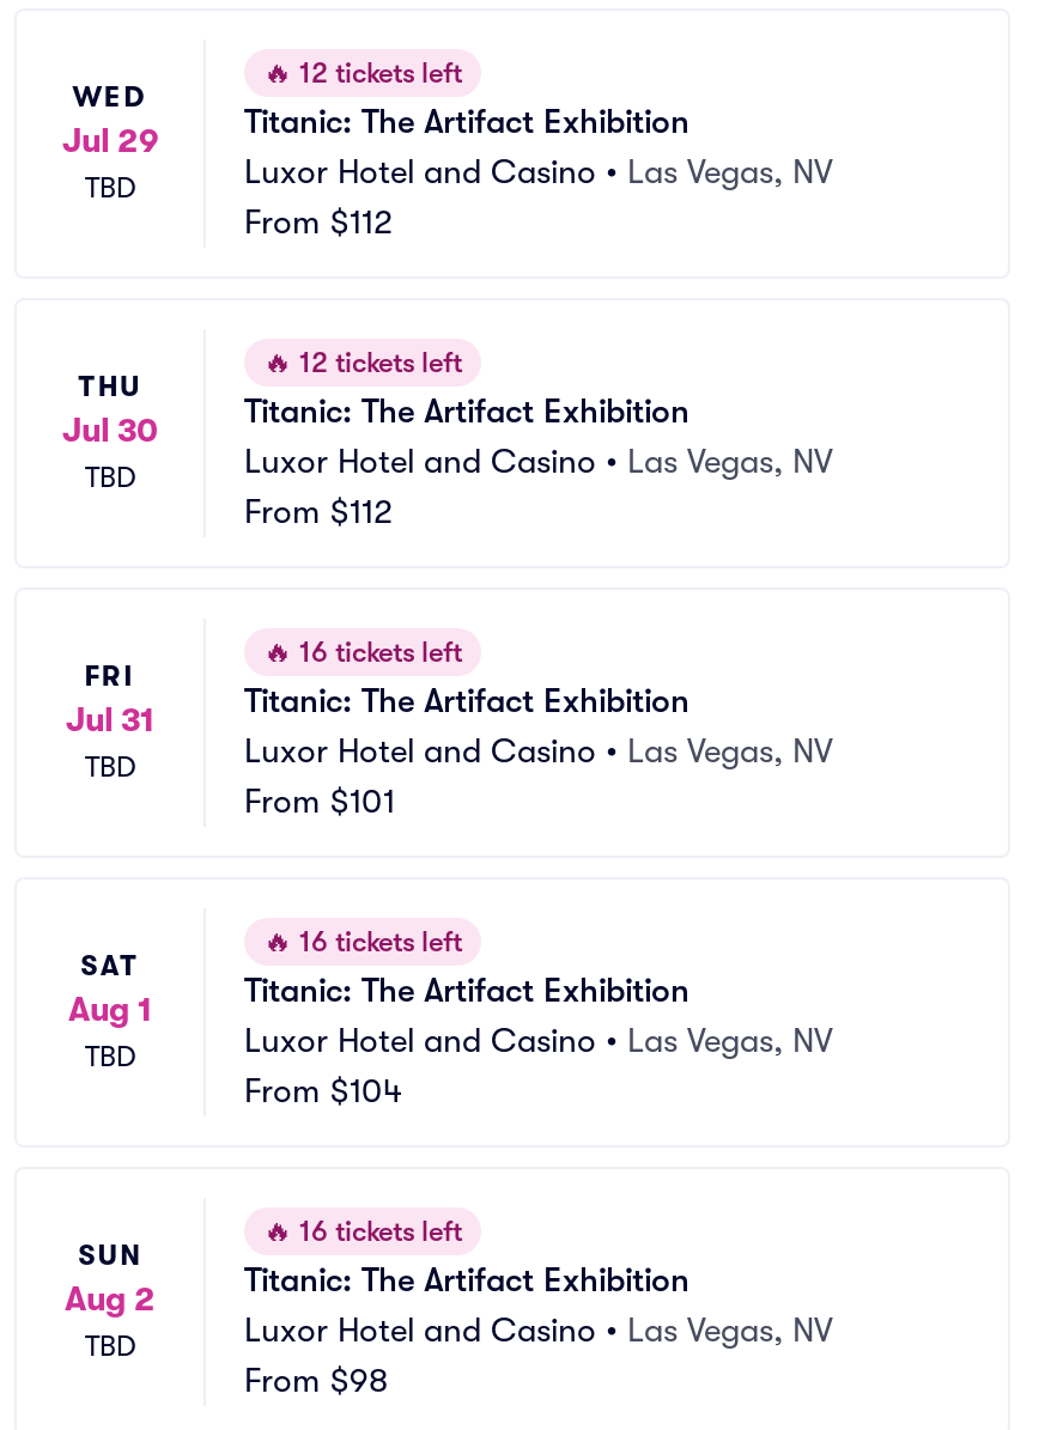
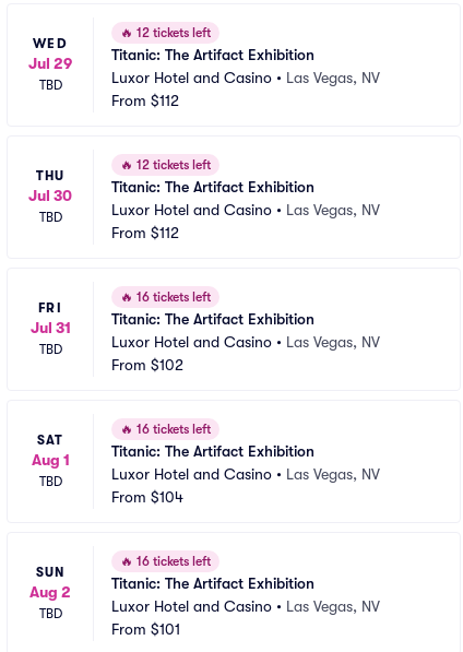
[244,781,395,820] From $101 -> [111,356,183,374] From $102
[244,1361,388,1399] From $98 -> [111,620,180,638] From $101

